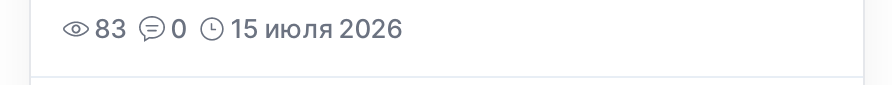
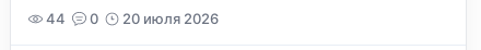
[94,12,126,44] 83 -> [45,10,65,27] 44
[231,12,403,44] 15 июля 2026 -> [122,10,218,27] 20 июля 2026

